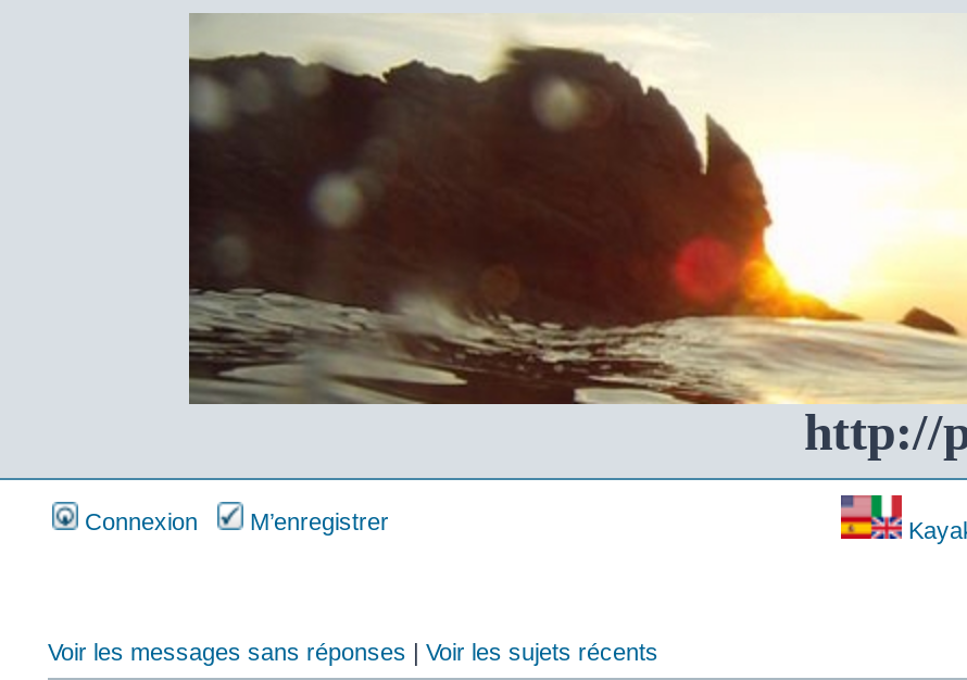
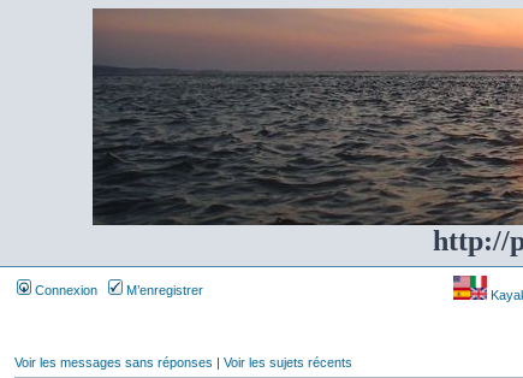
[189,13,960,406] [image] -> [93,7,519,226] [image]

